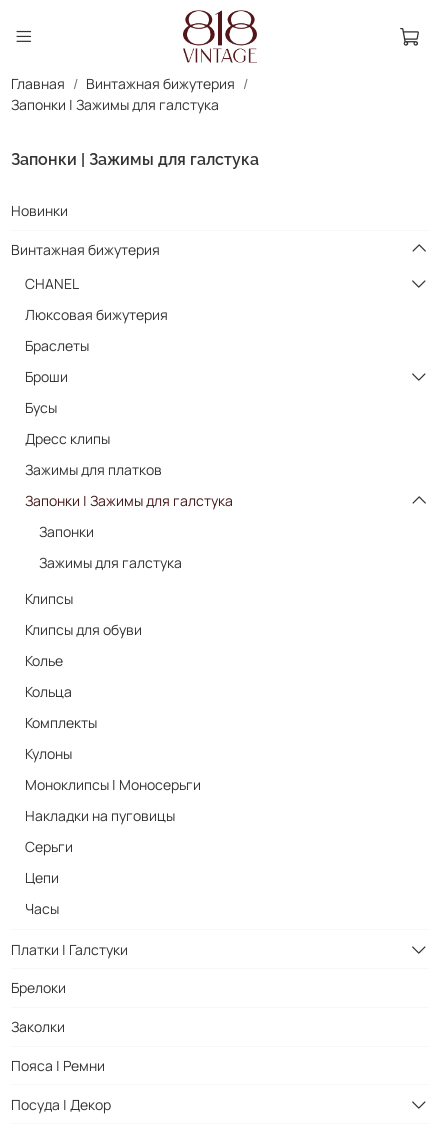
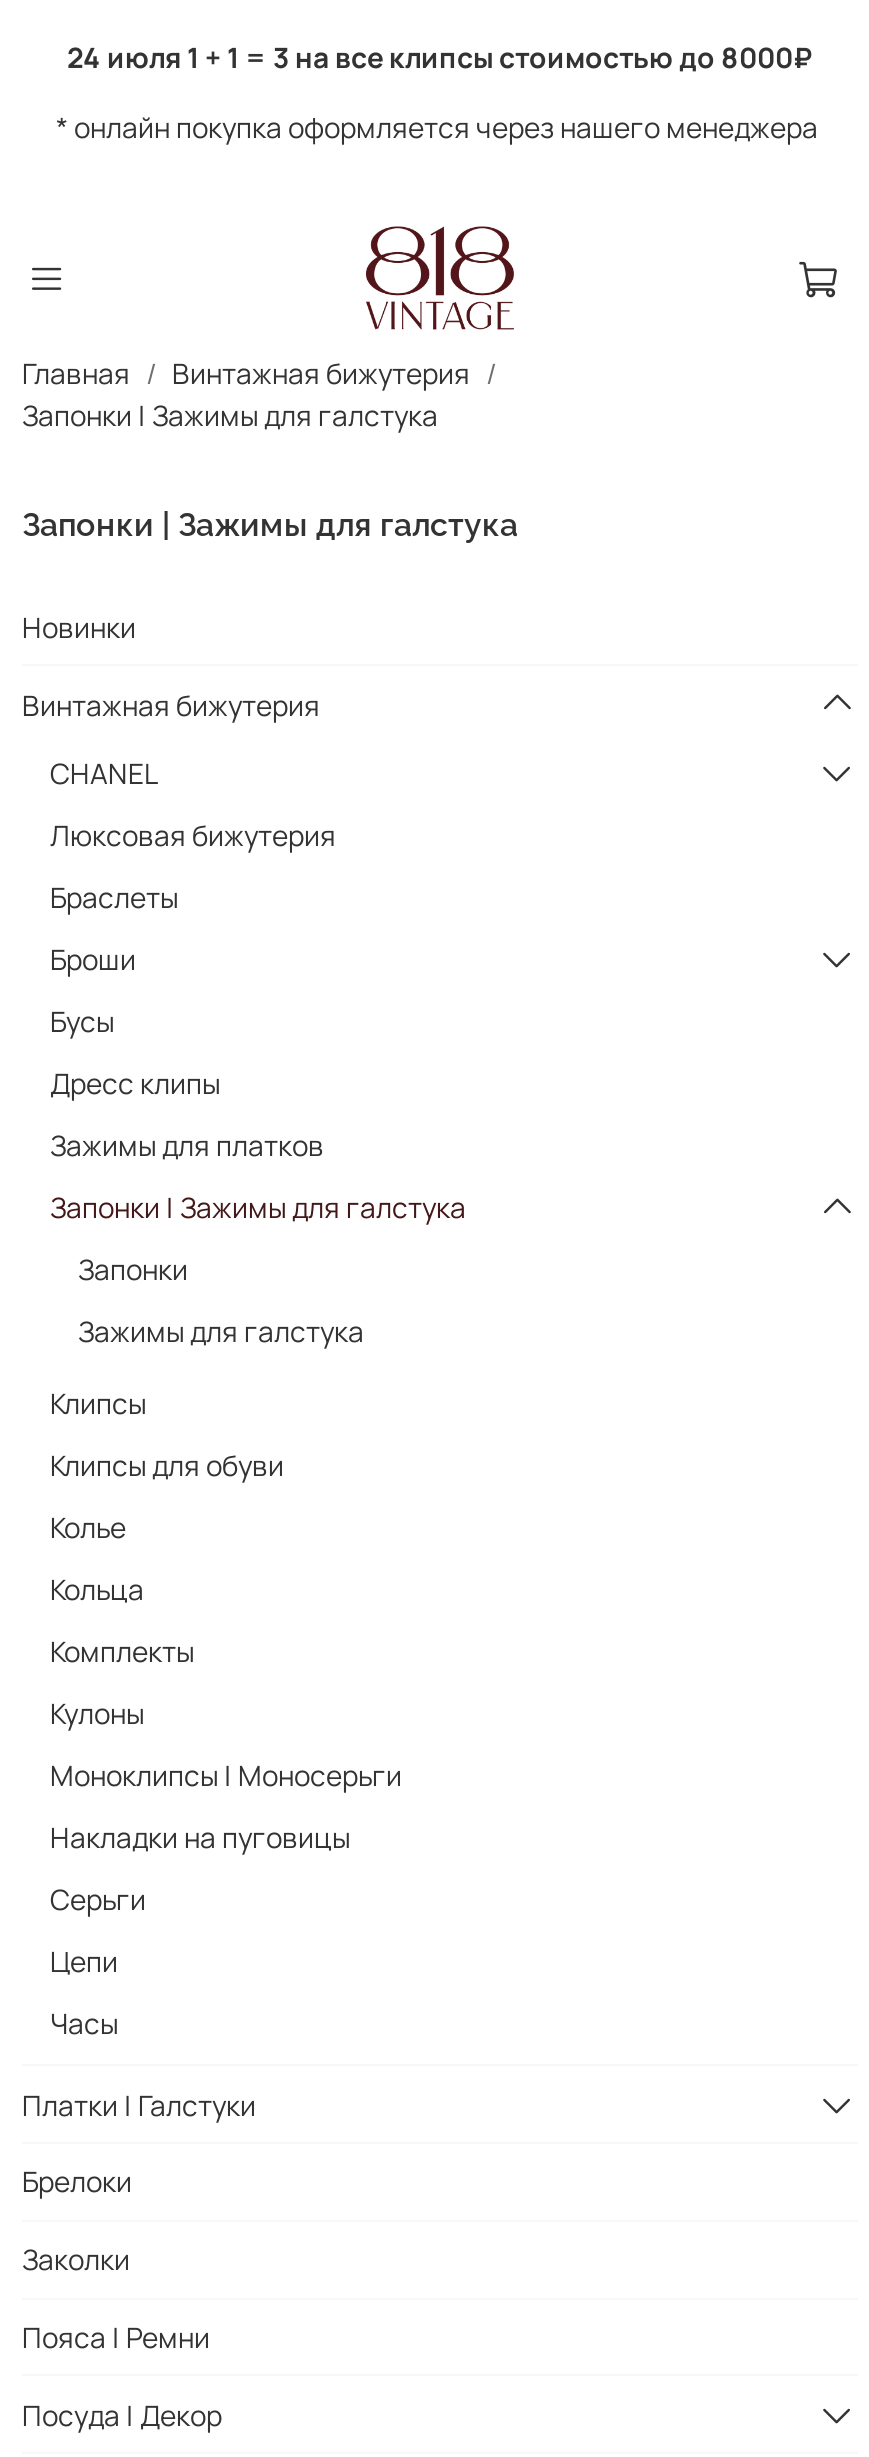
none -> [56,38,824,146] 24 июля 1 + 1 = 3 на все клипсы стоимостью до 8000₽ | * онлайн покупка оформляется через нашего менеджера

